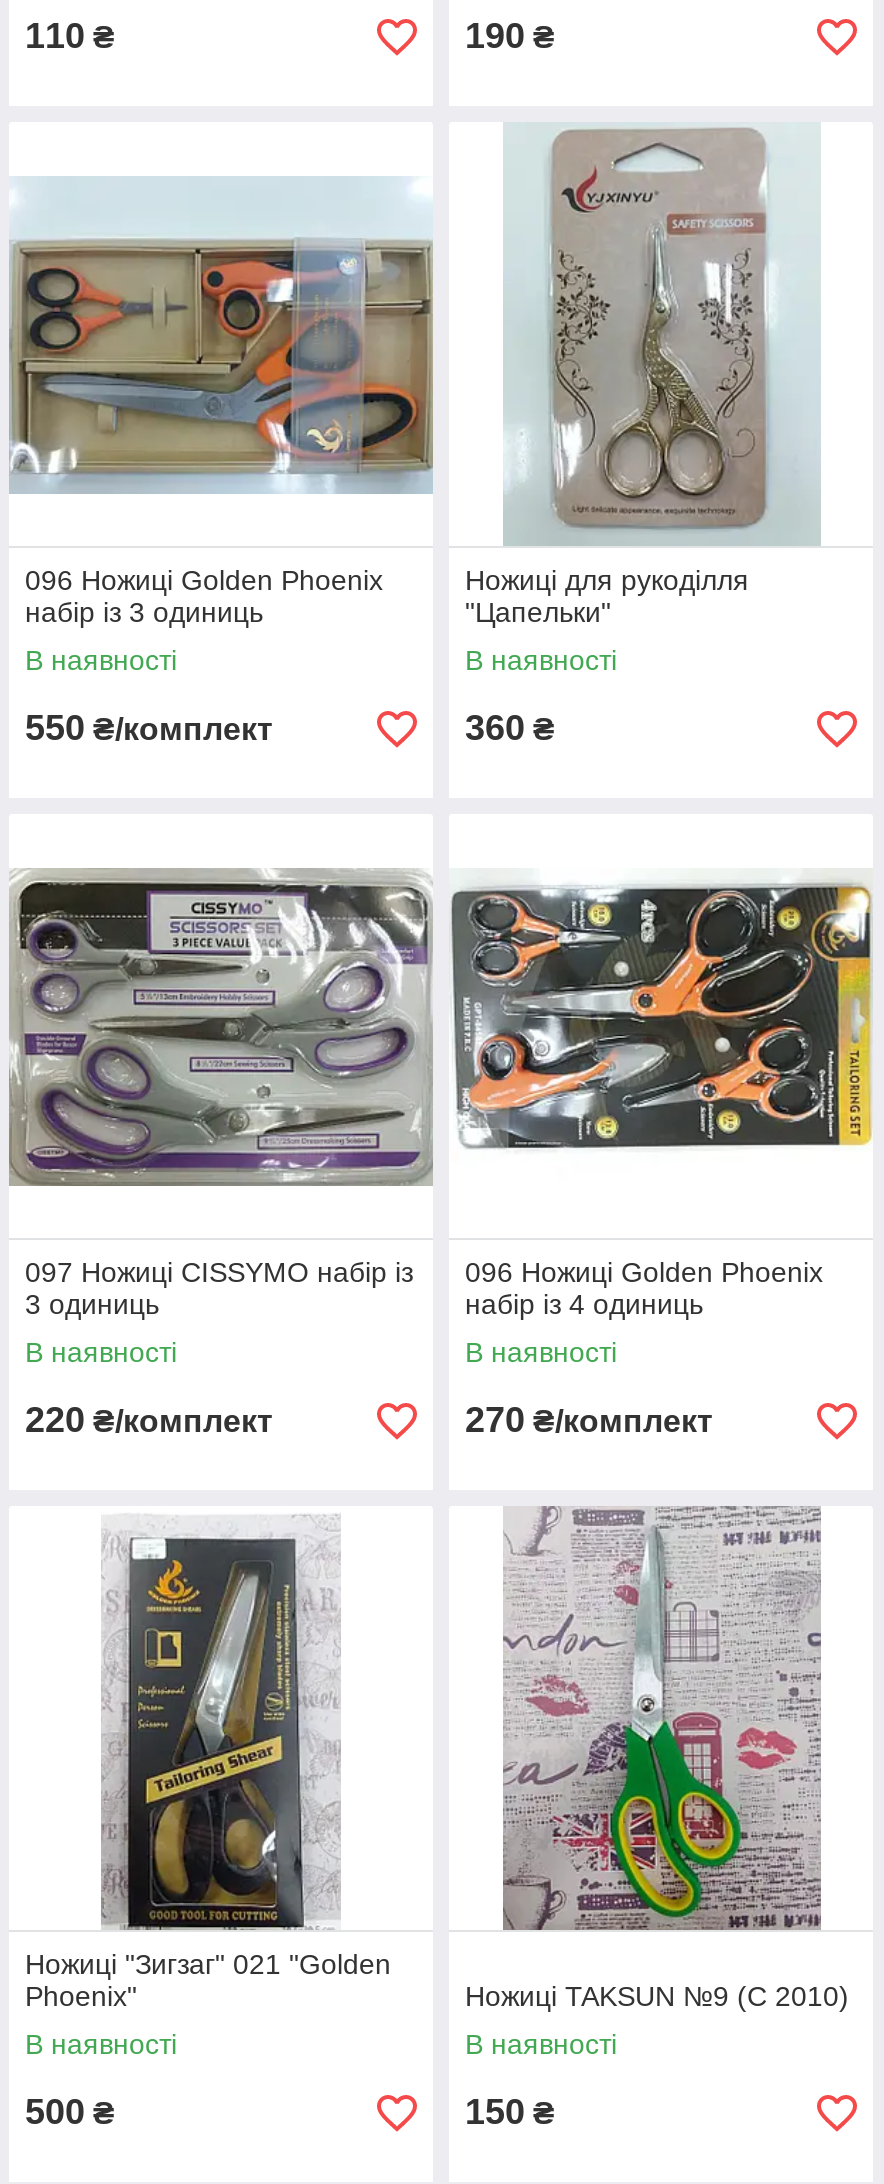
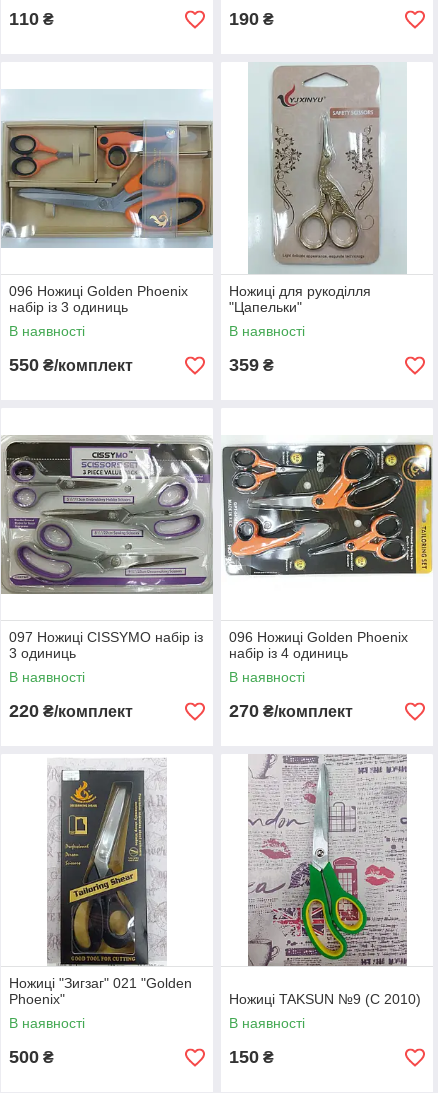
[465,708,555,748] 360 ₴ -> [229,355,274,375] 359 ₴

